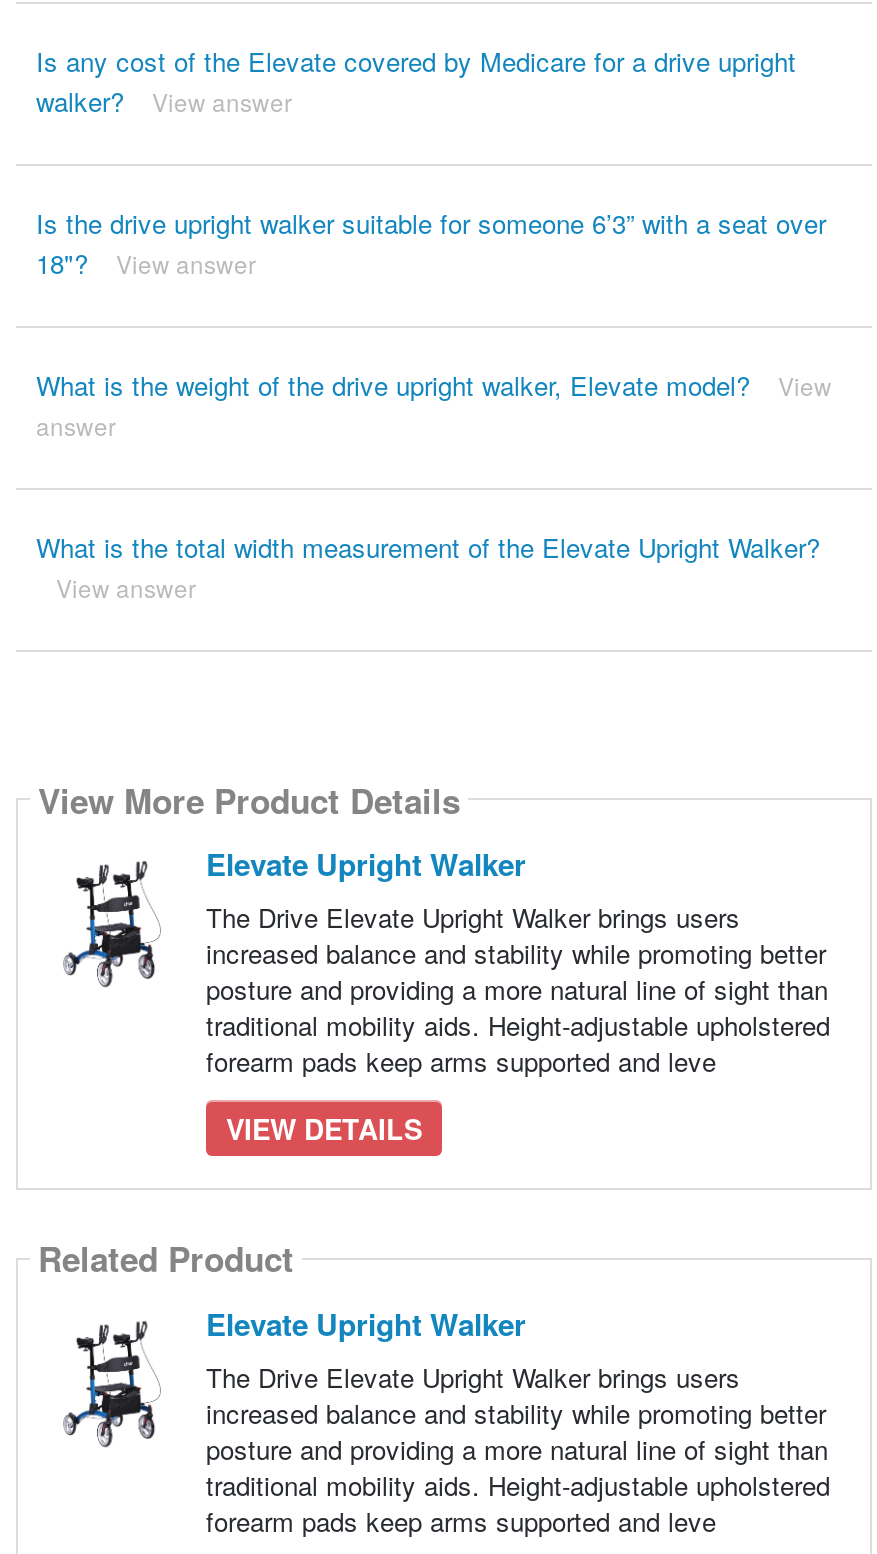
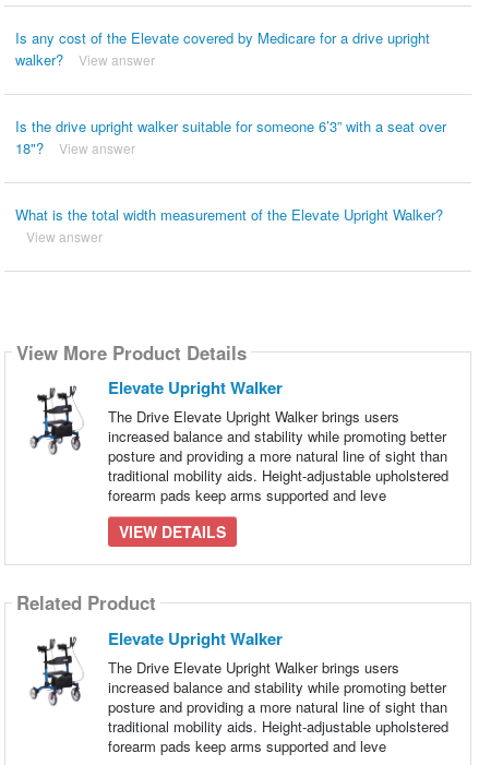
[36,367,832,443] What is the weight of the drive upright walker, Elevate model? | View | answer -> none

